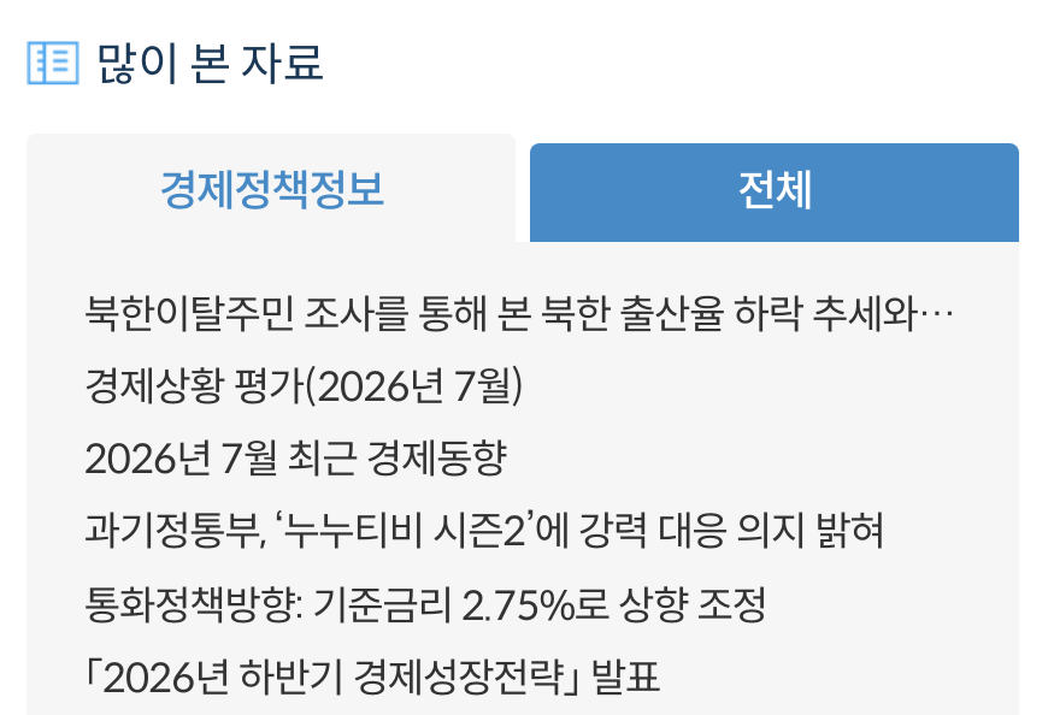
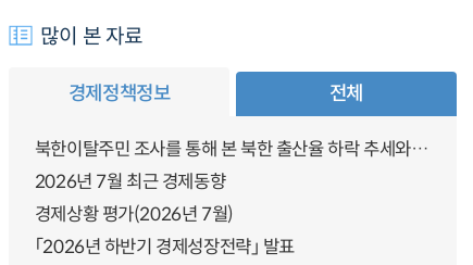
moved [84,362,524,413] -> [35,203,233,226]: 경제상황 평가(2026년 7월)
[84,508,885,631] 과기정통부, ‘누누티비 시즌2’에 강력 대응 의지 밝혀 | 통화정책방향: 기준금리 2.75%로 상향 조정 -> none

